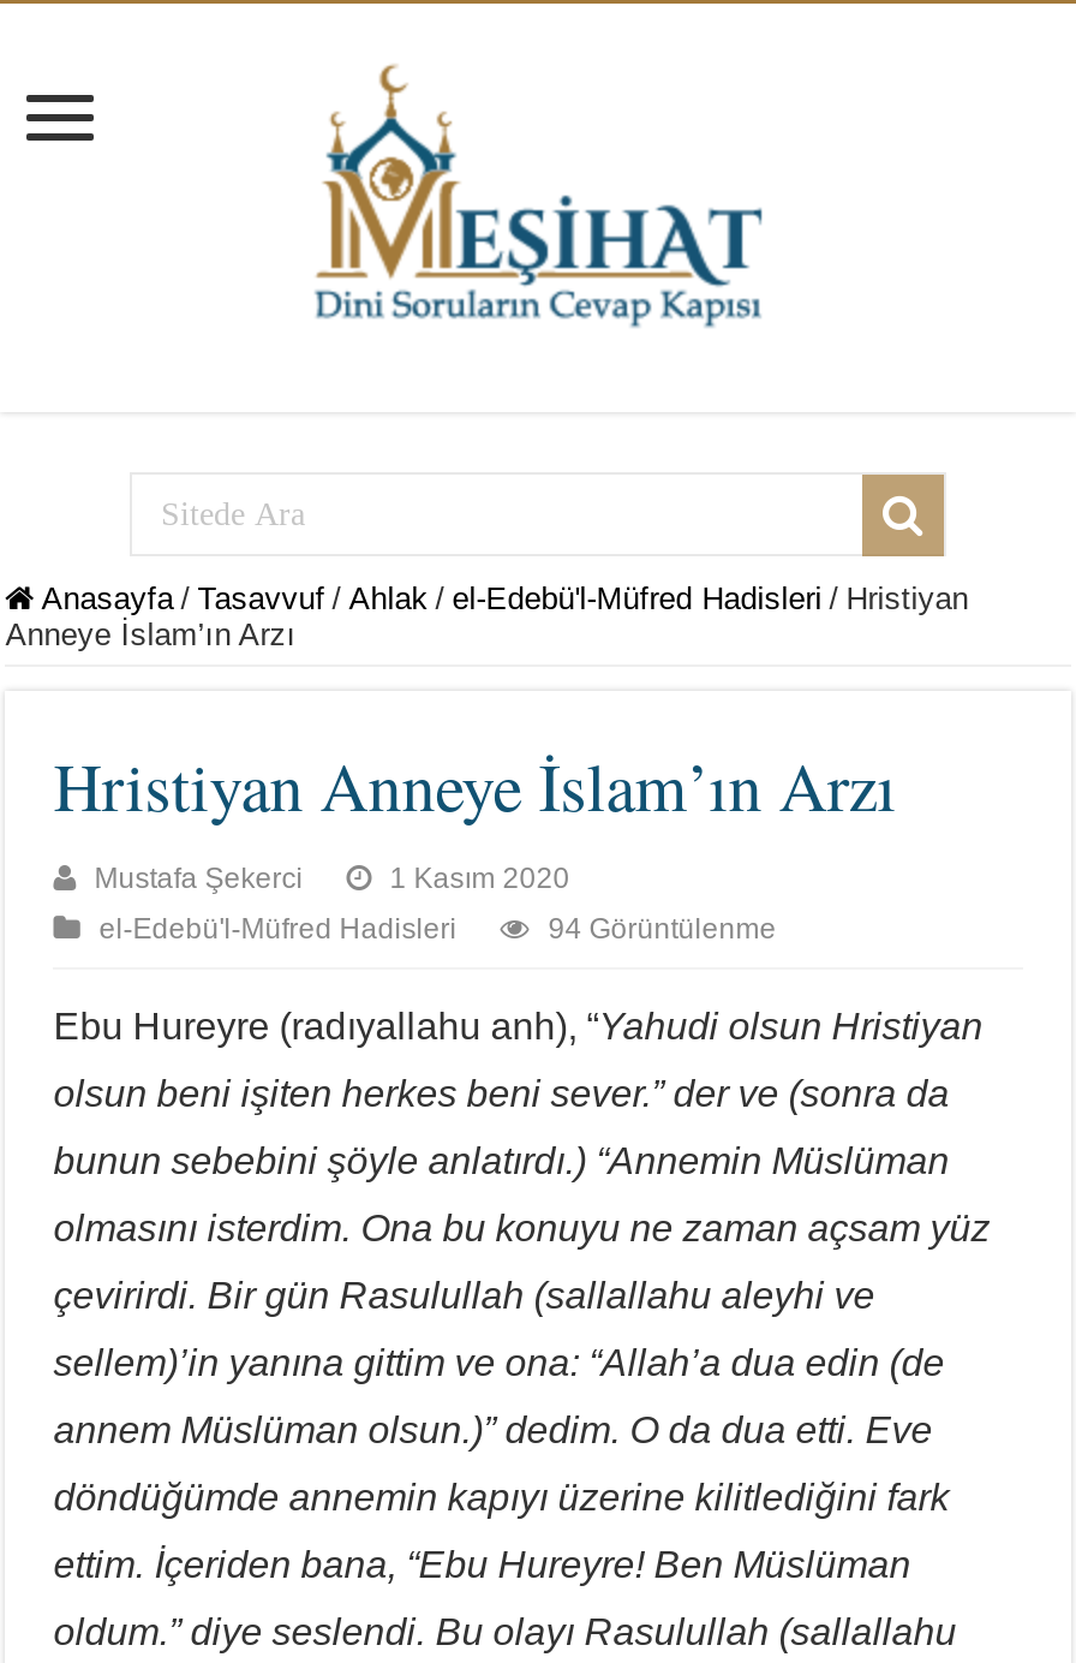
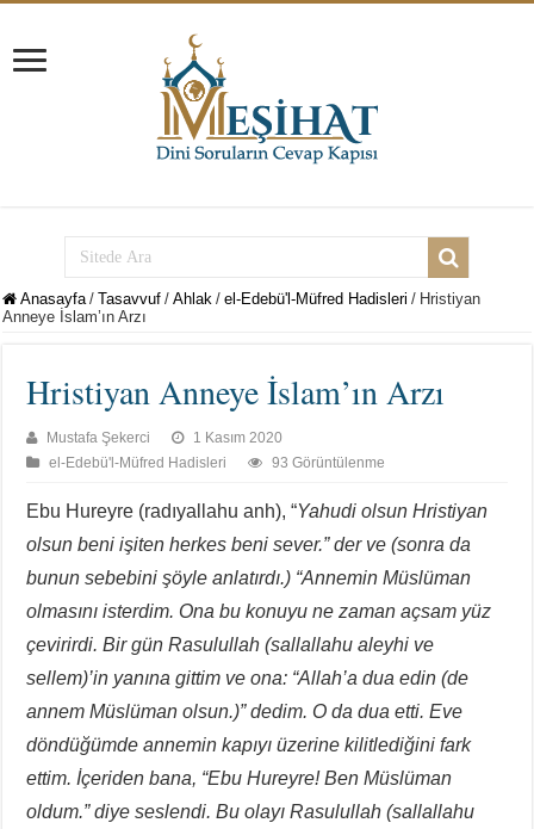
[548,912,776,946] 94 Görüntülenme -> [272,454,385,471] 93 Görüntülenme

